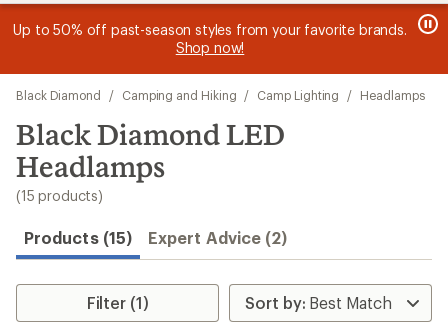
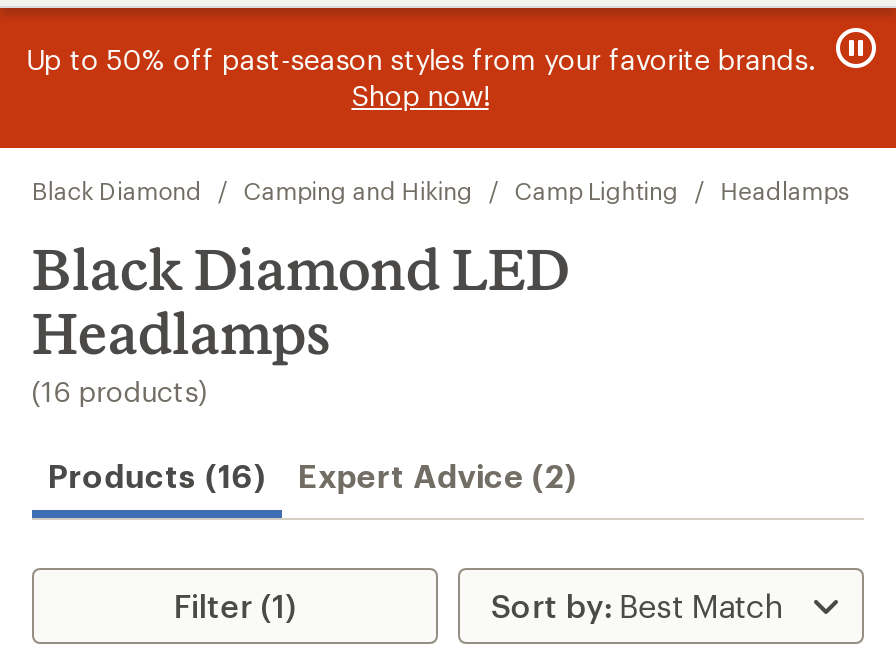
[16,187,103,204] (15 products) -> [32,374,208,408] (16 products)
[24,228,287,247] Products (15) Expert Advice (2) -> [48,456,577,494] Products (16) Expert Advice (2)

